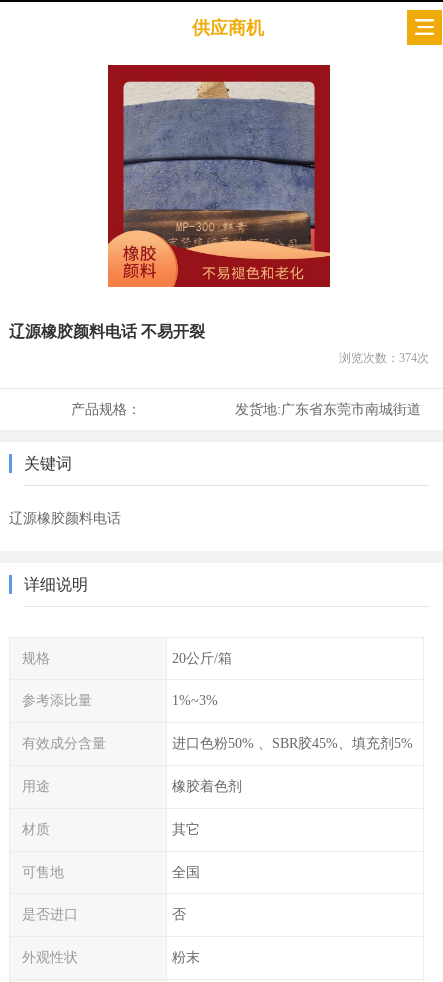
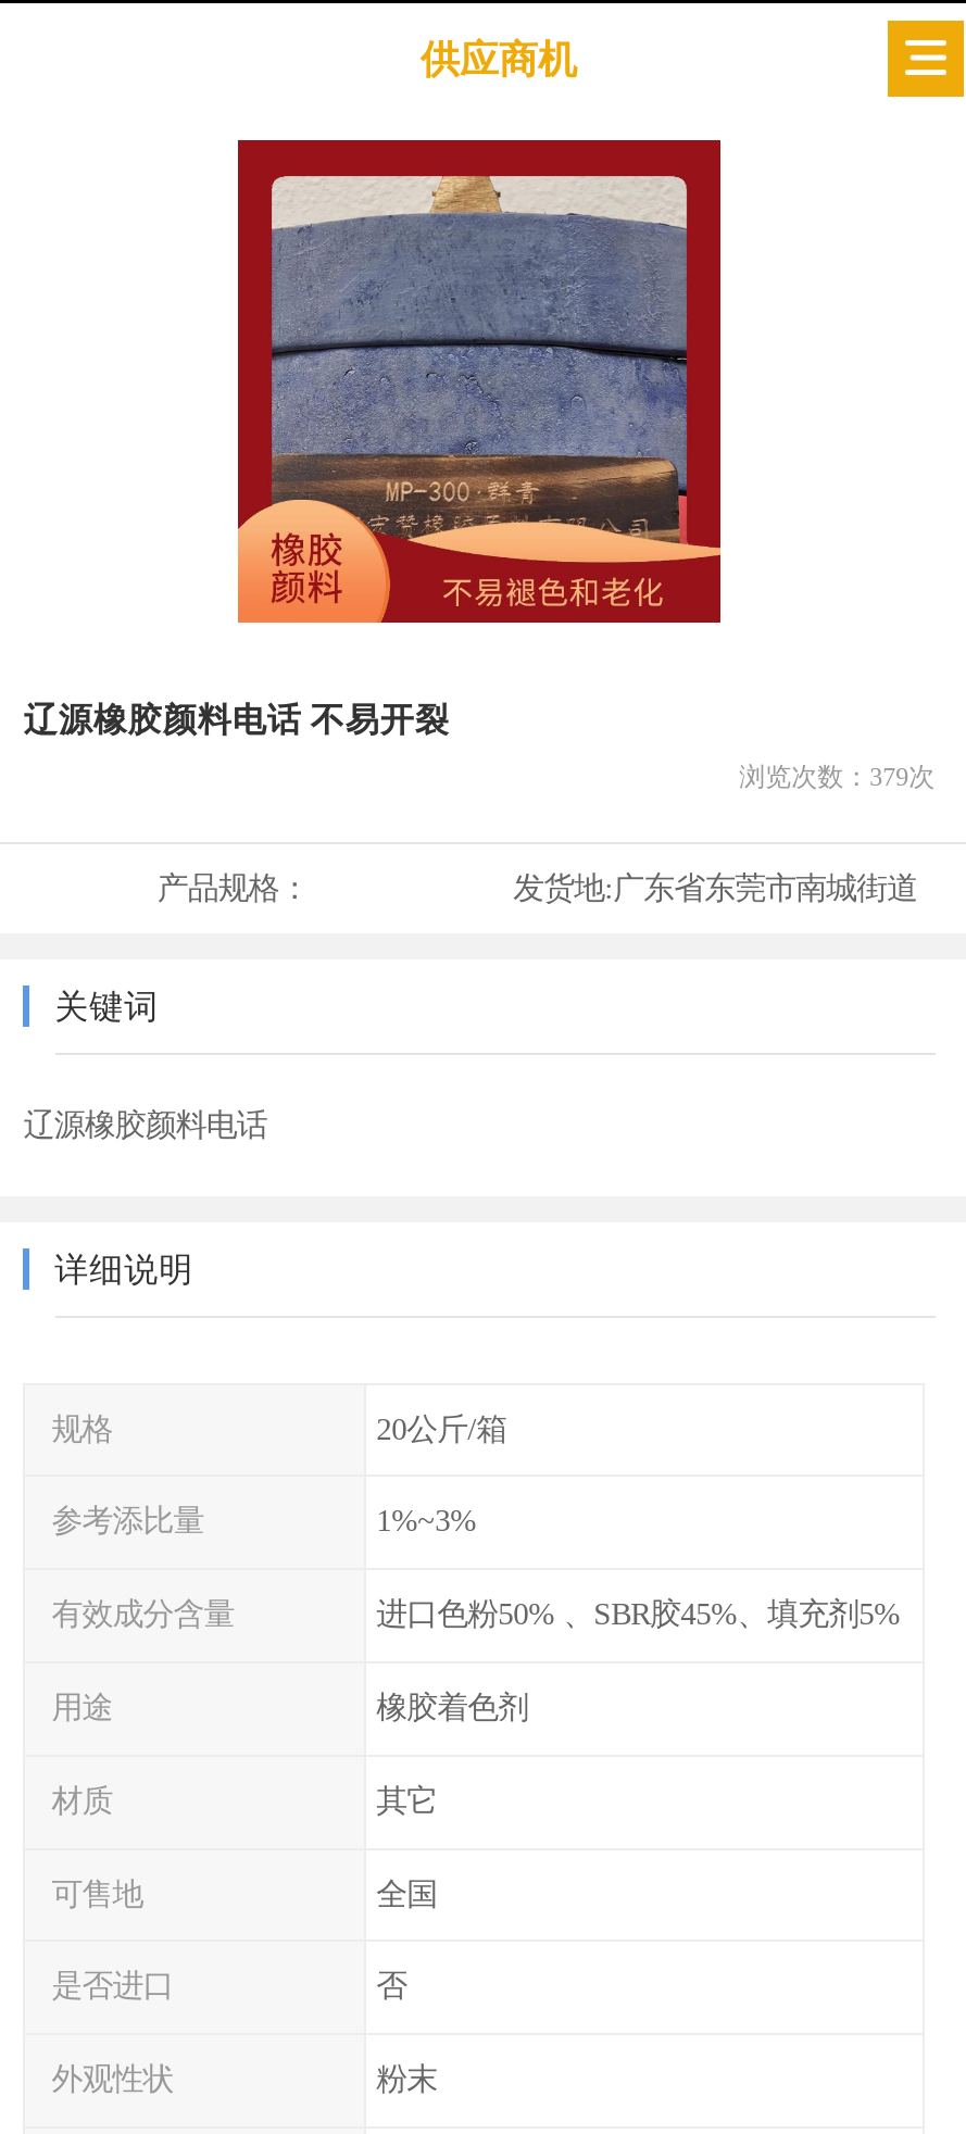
[339,351,429,365] 浏览次数：374次 -> [739,761,935,791] 浏览次数：379次

